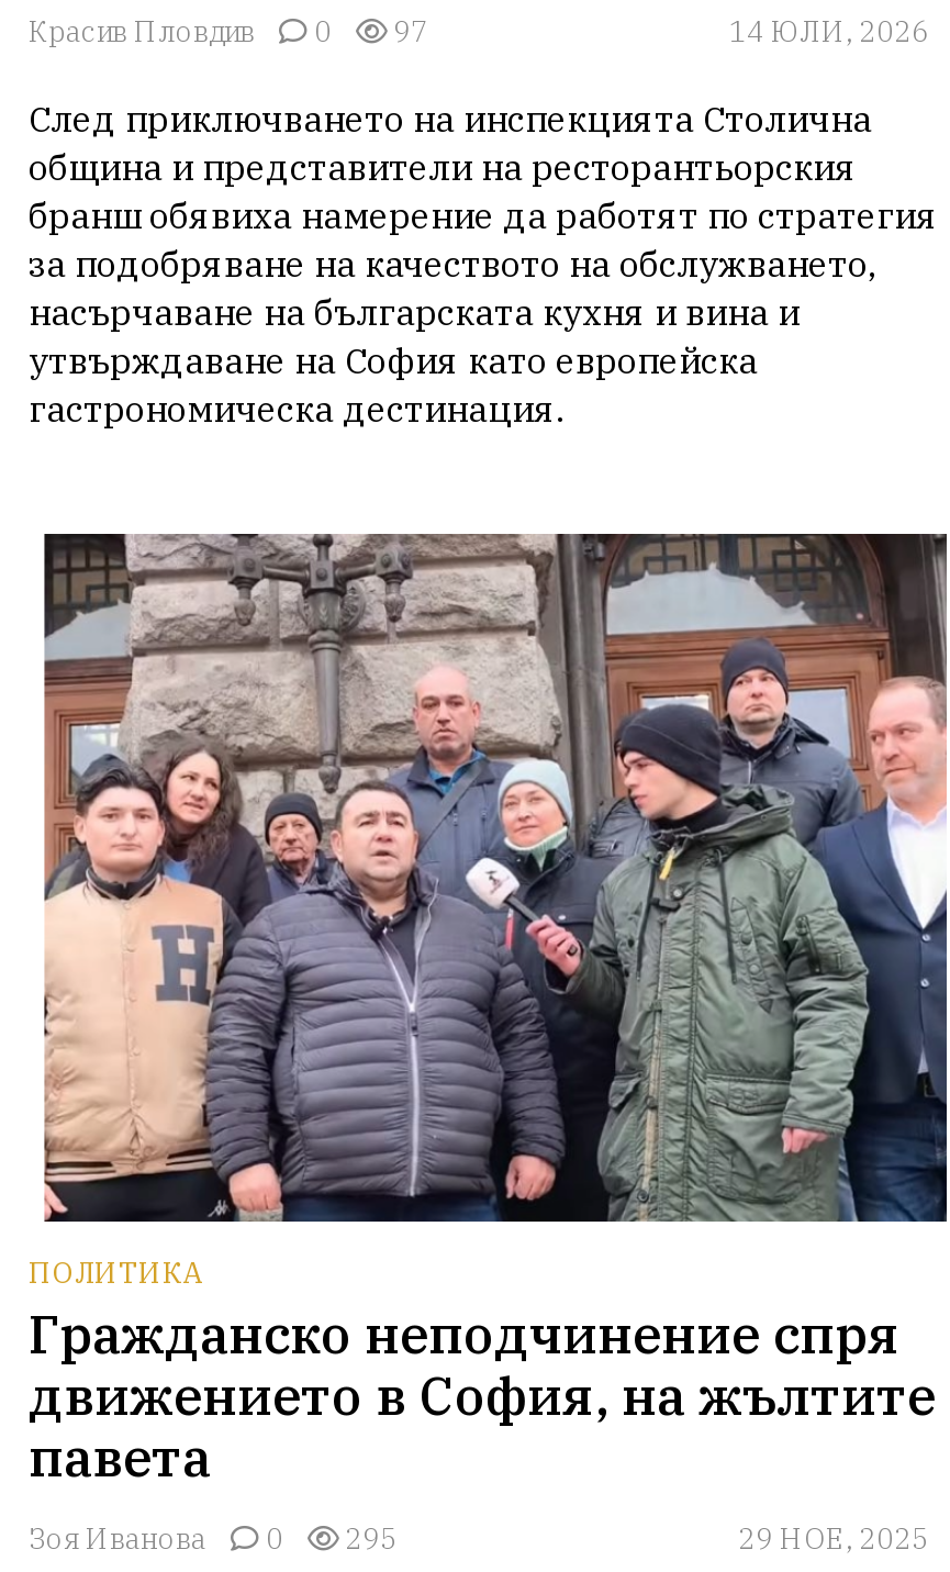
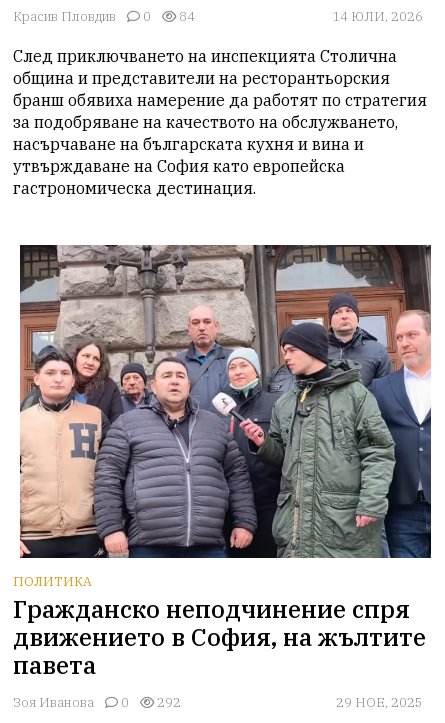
[29,12,428,50] Красив Пловдив 0 97 -> [13,8,195,25] Красив Пловдив 0 84
[29,1521,398,1558] Зоя Иванова 0 295 -> [13,694,181,711] Зоя Иванова 0 292

